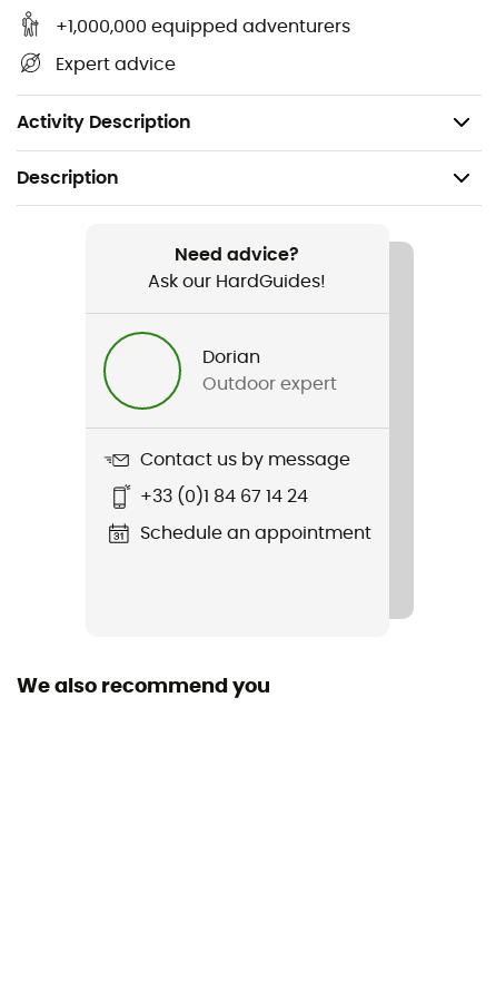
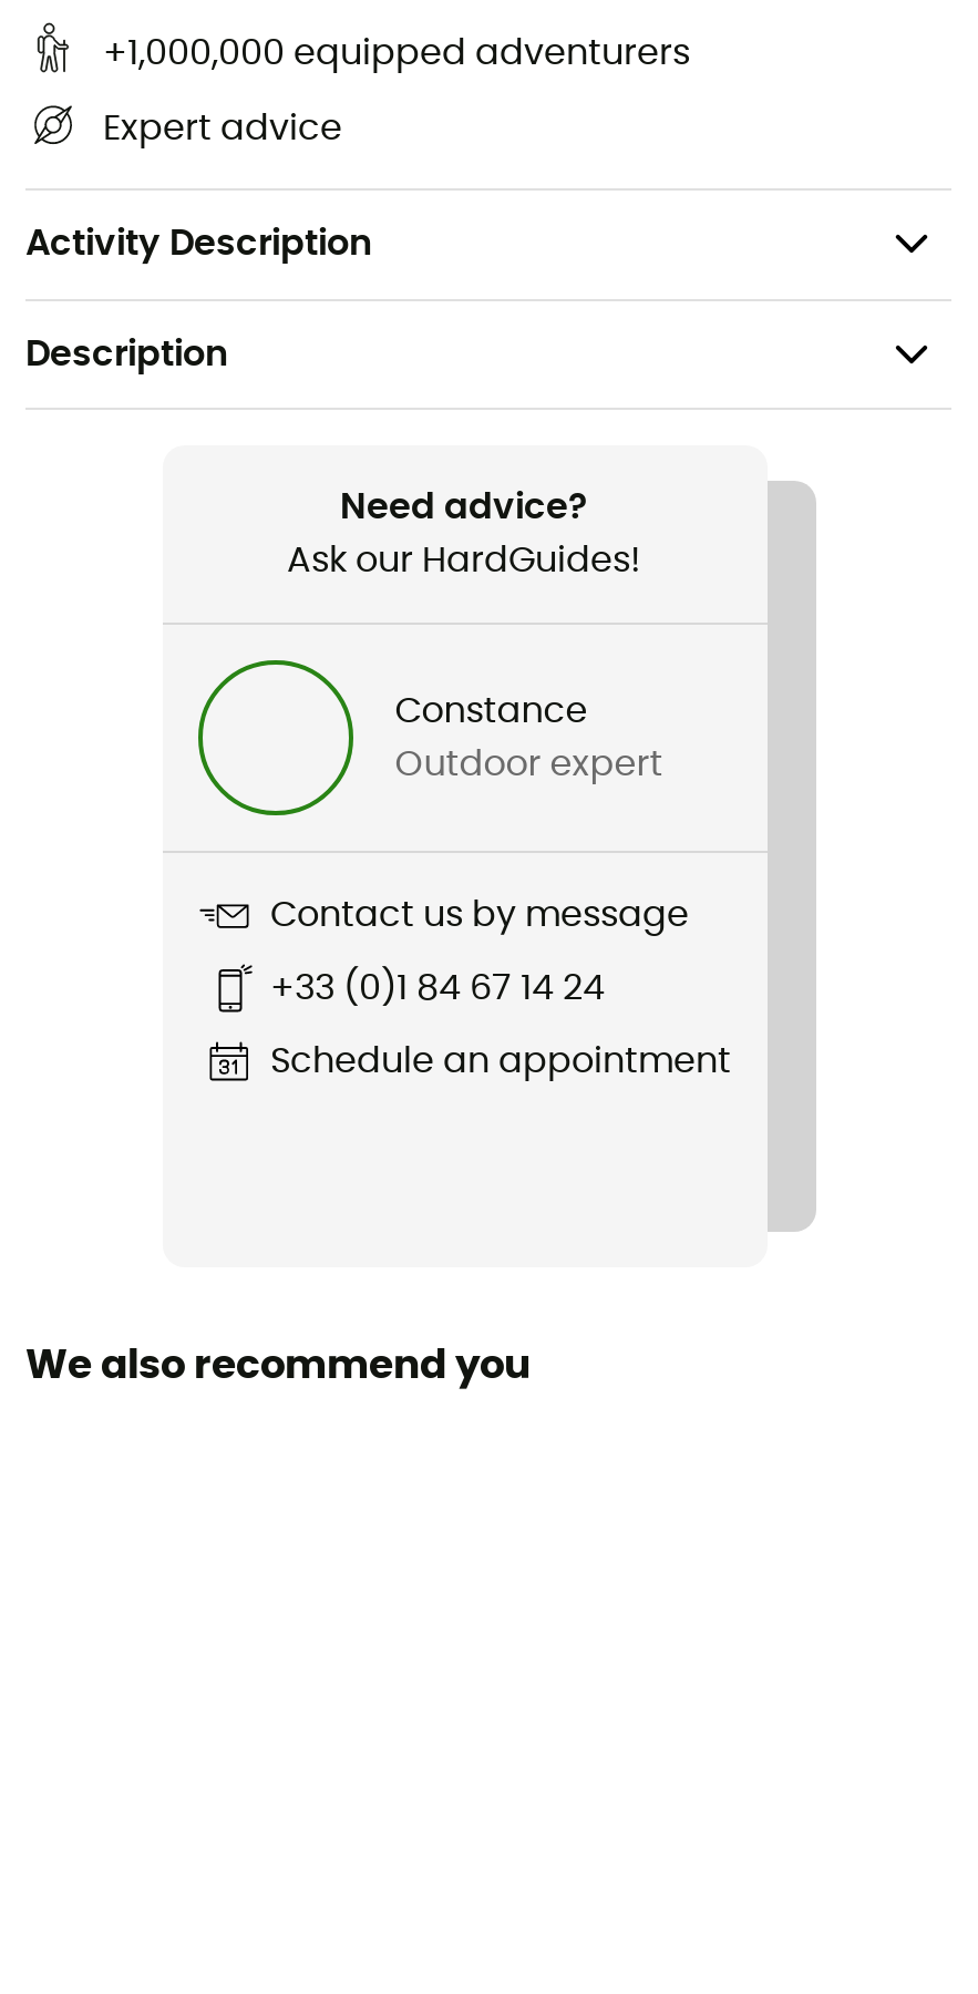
[202,348,260,366] Dorian -> [395,693,587,728] Constance

